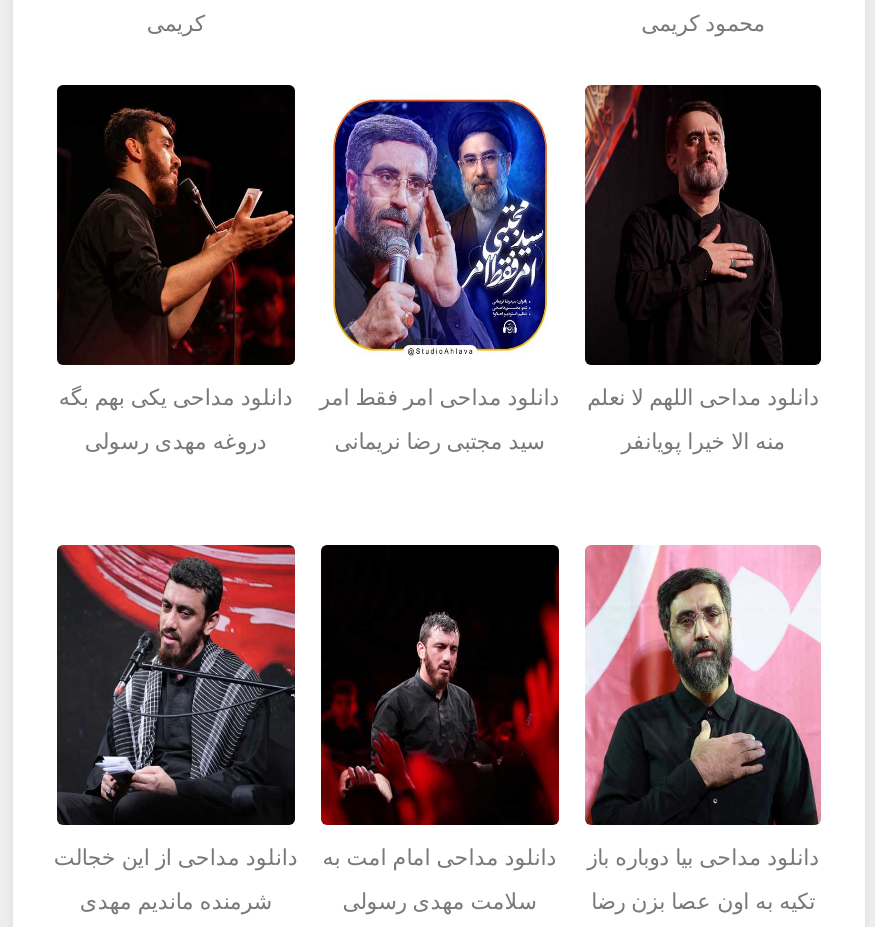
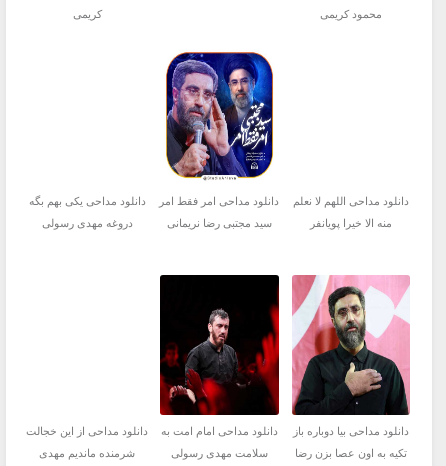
[55,82,297,368] [image] -> none
[583,82,823,368] [image] -> none
[55,542,297,828] [image] -> none

